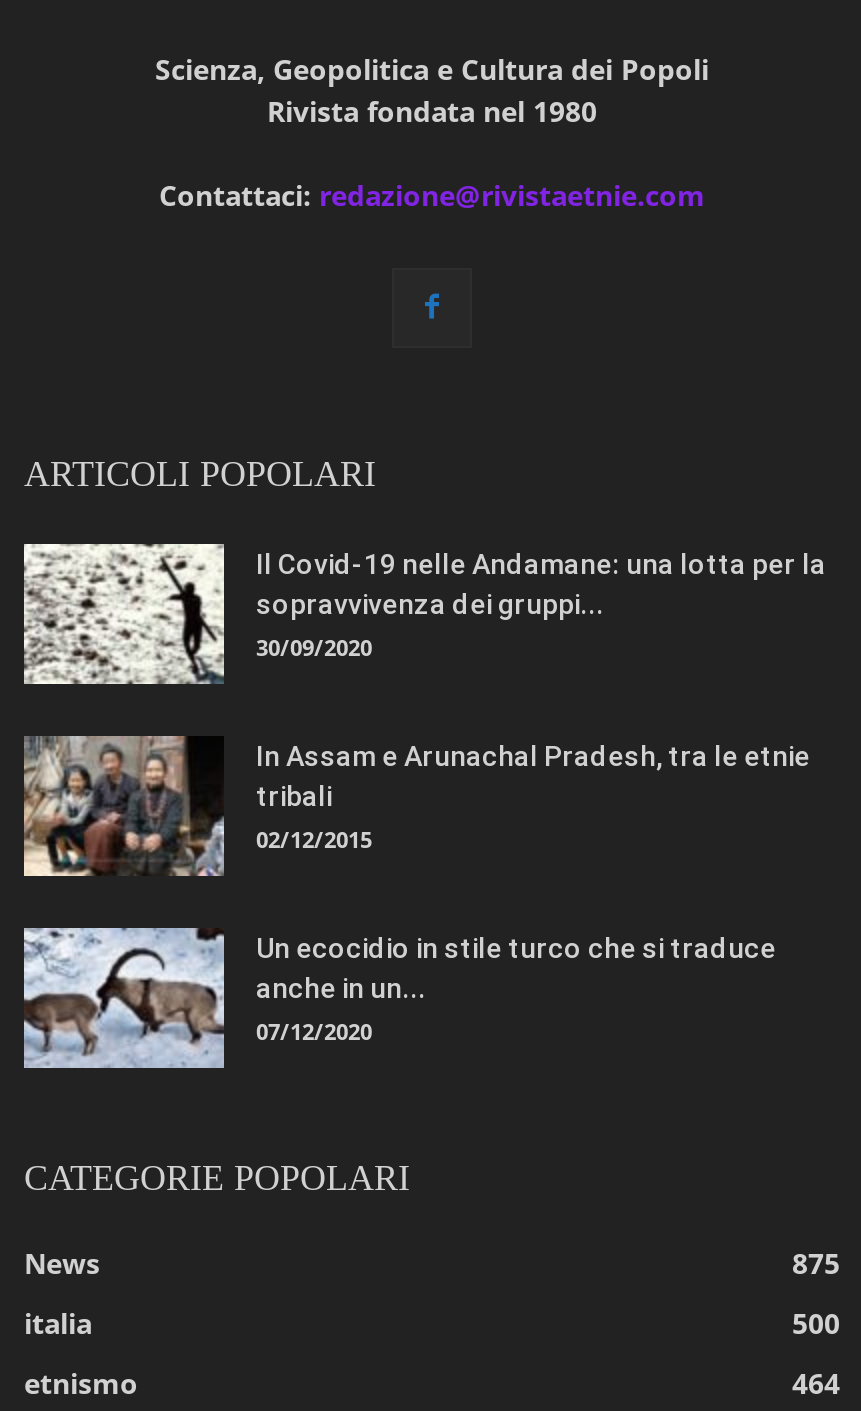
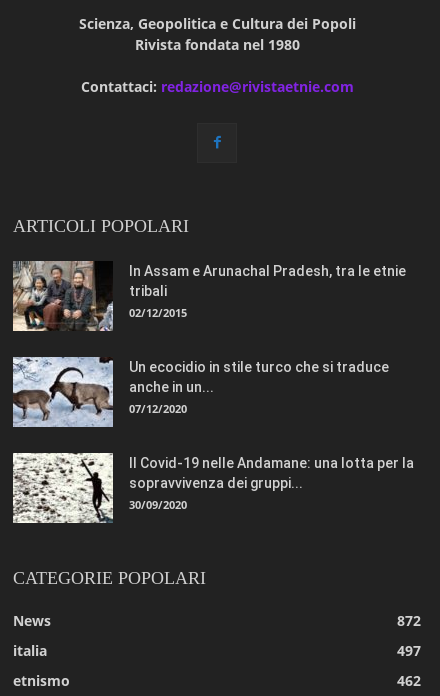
moved [22,542,826,686] -> [12,452,414,523]: [image] | Il Covid-19 nelle Andamane: una lotta per la | sopravvivenza dei gruppi... | 30/09/2020
moved [20,732,810,1045] -> [11,259,406,415]: [image] | In Assam e Arunachal Pradesh, tra le etnie | tribali | 02/12/2015 | Un ecocidio in stile turco che si traduce | anche in un... | 07/12/2020
[792,1243,840,1281] 875 -> [397,610,421,629] 872
[792,1303,840,1341] 500 -> [397,640,421,659] 497
[792,1363,840,1401] 464 -> [397,670,421,689] 462

